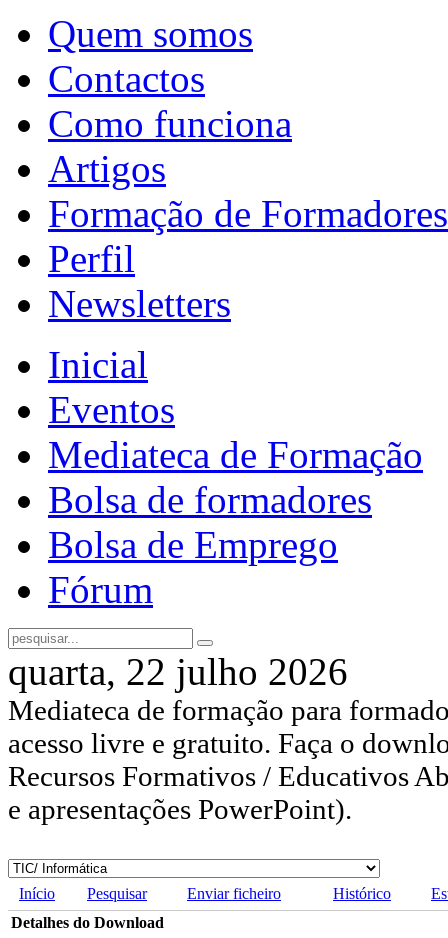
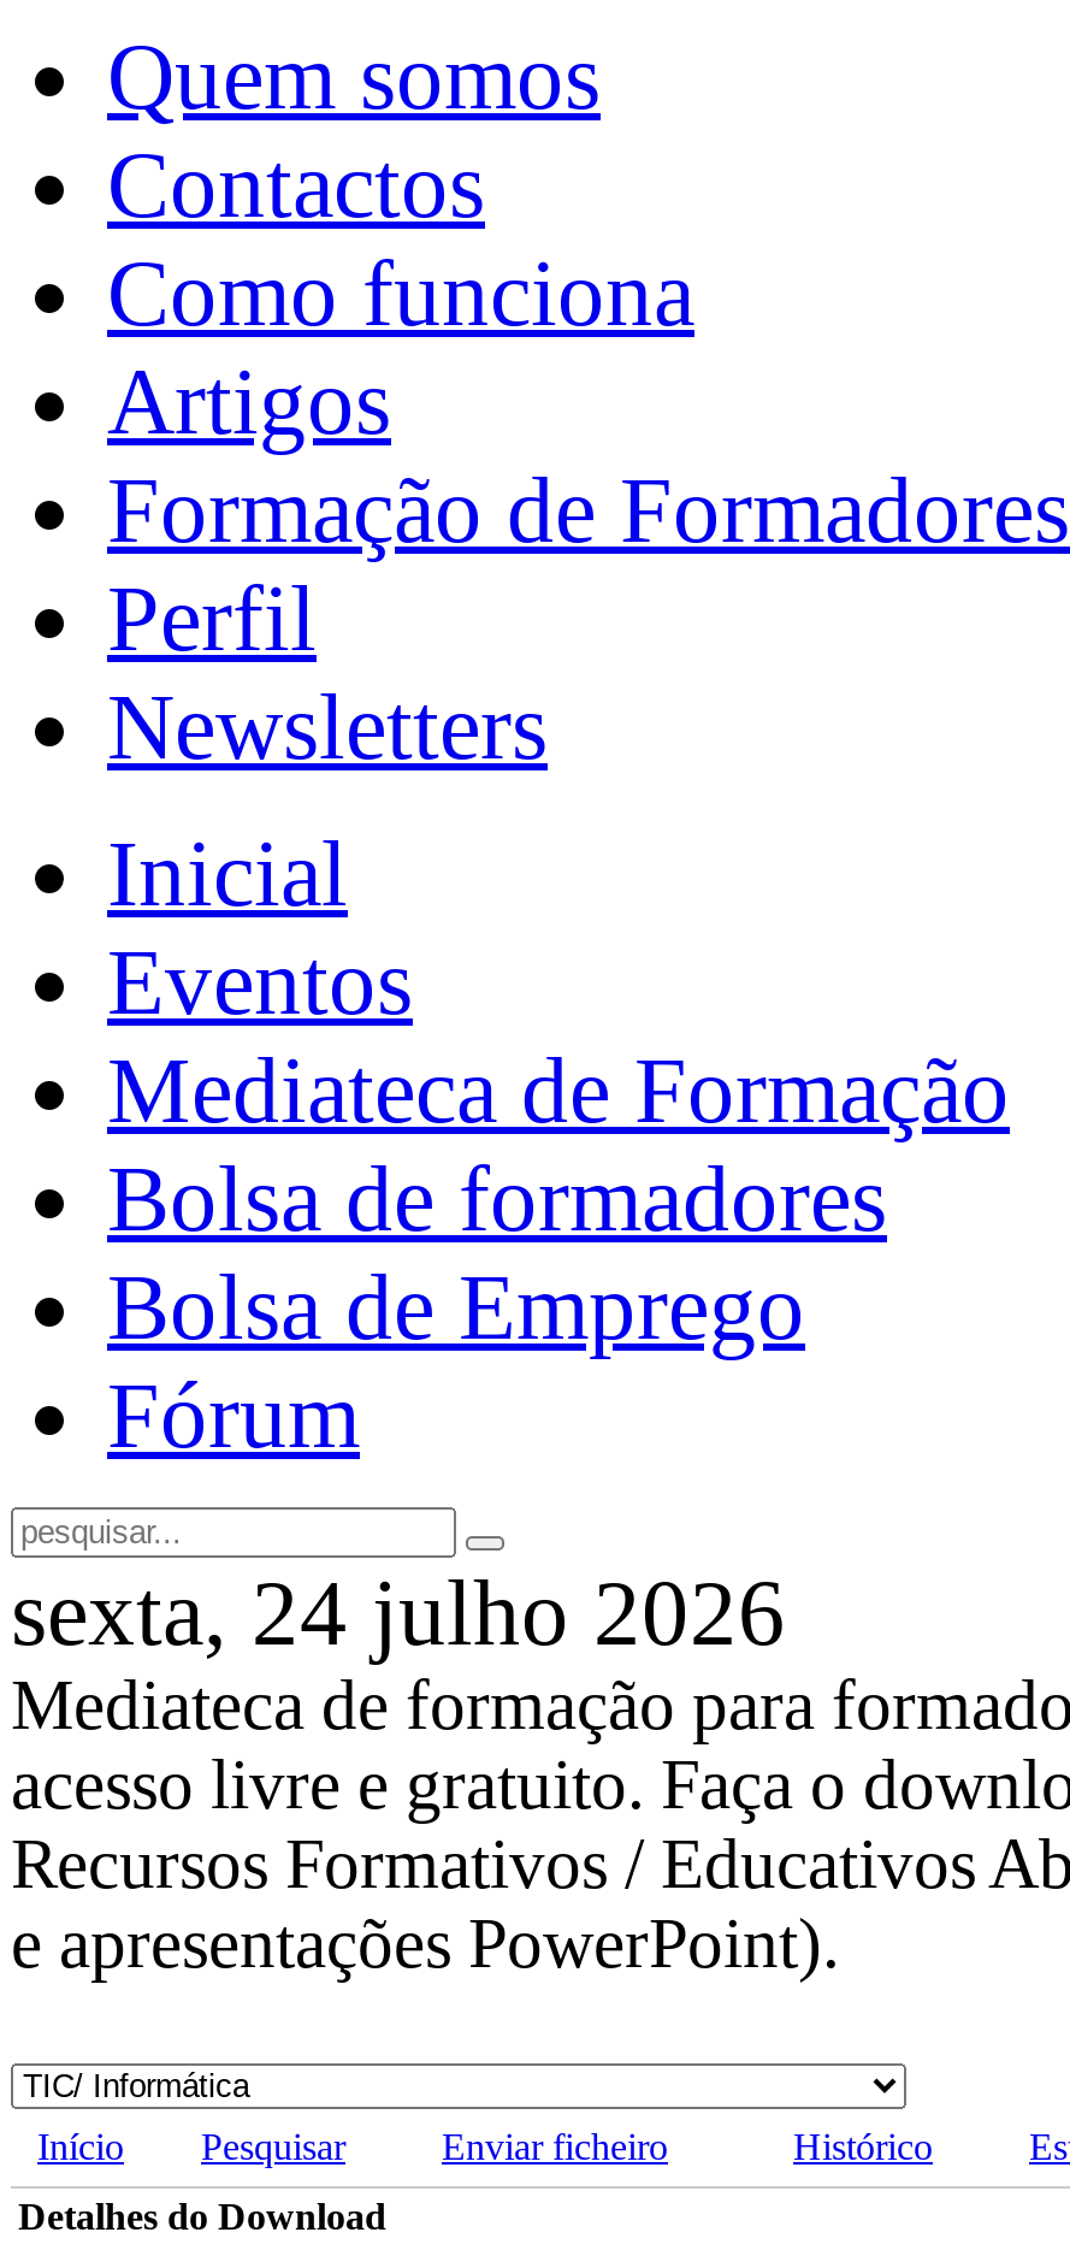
[8,650,348,693] quarta, 22 julho 2026 -> [11,1561,786,1665] sexta, 24 julho 2026

